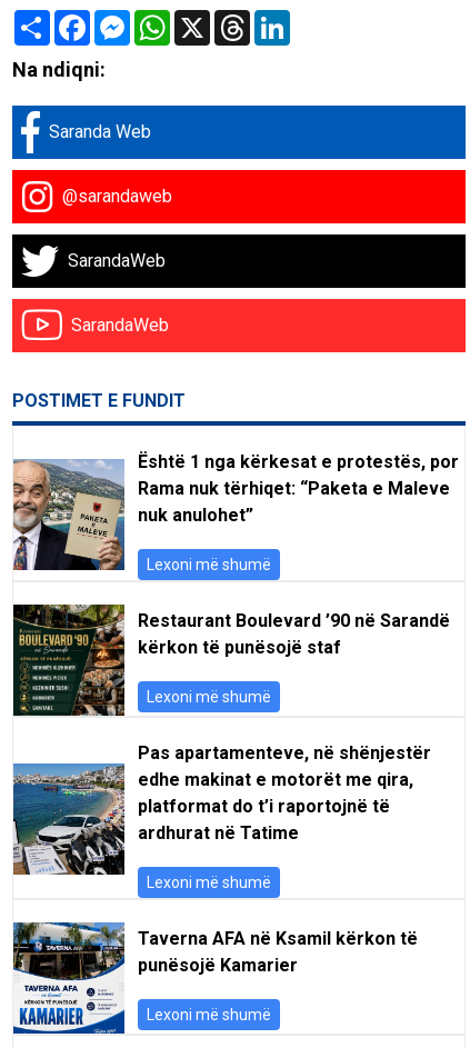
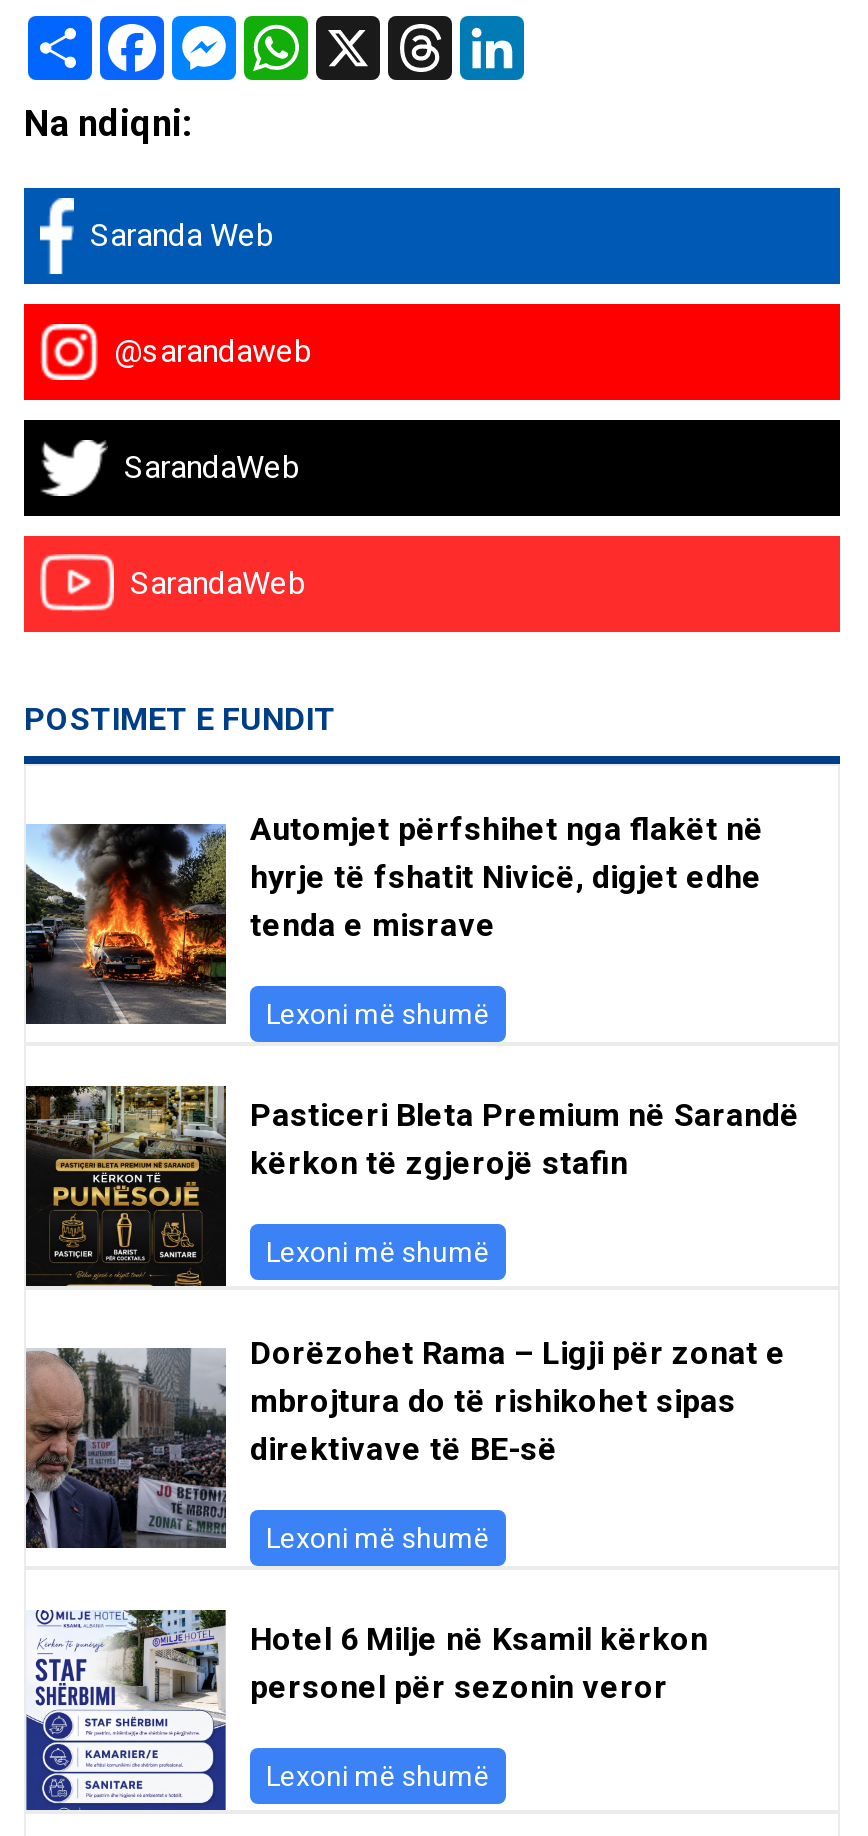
[12,451,459,571] [image] | Është 1 nga kërkesat e protestës, por | Rama nuk tërhiqet: “Paketa e Maleve | nuk anulohet” -> [24,810,764,1026] [image] | Automjet përfshihet nga flakët në | hyrje të fshatit Nivicë, digjet edhe | tenda e misrave
[14,605,450,717] [image] | Restaurant Boulevard ’90 në Sarandë -> [26,1086,800,1288] [image] | Pasticeri Bleta Premium në Sarandë
[138,637,341,658] kërkon të punësojë staf -> [250,1144,628,1182] kërkon të zgjerojë stafin
[12,742,431,888] [image] | Pas apartamenteve, në shënjestër | edhe makinat e motorët me qira, | platformat do t’i raportojnë të | ardhurat në Tatime -> [24,1334,786,1550] [image] | Dorëzohet Rama – Ligji për zonat e | mbrojtura do të rishikohet sipas | direktivave të BE-së
[12,921,418,1034] [image] | Taverna AFA në Ksamil kërkon të | punësojë Kamarier -> [24,1608,708,1810] [image] | Hotel 6 Milje në Ksamil kërkon | personel për sezonin veror

